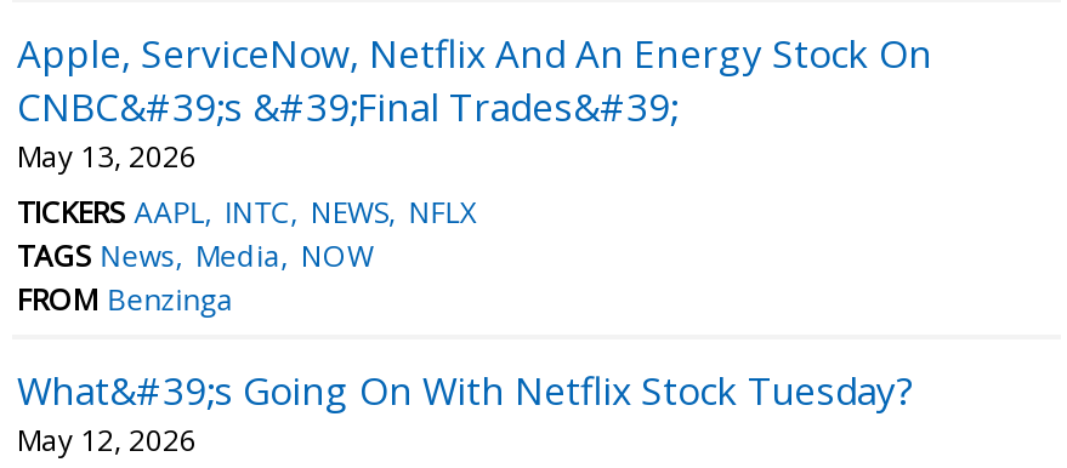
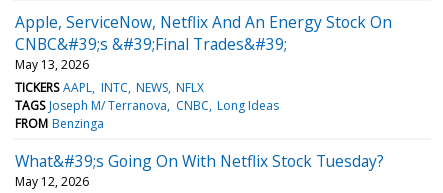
[17,235,374,276] TAGS News Media NOW -> [15,97,279,114] TAGS Joseph M/ Terranova CNBC Long Ideas

